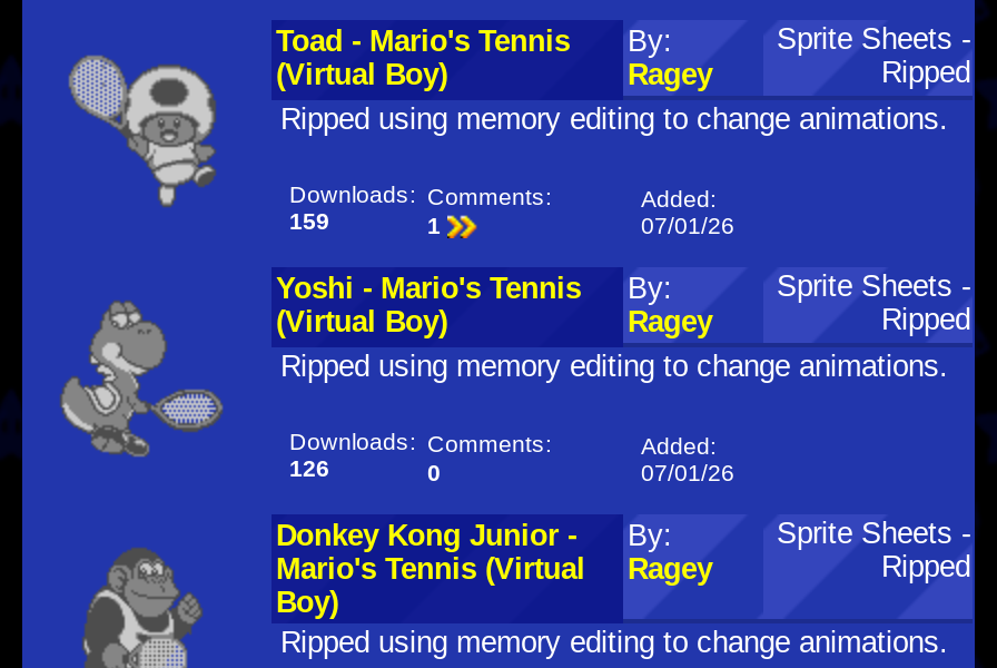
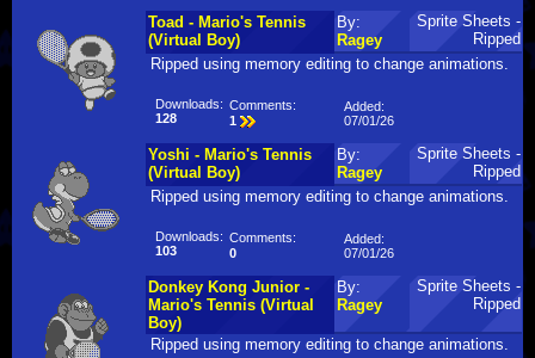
[289,207,329,233] 159 -> [155,111,177,125] 128
[289,454,329,481] 126 -> [155,243,177,258] 103

